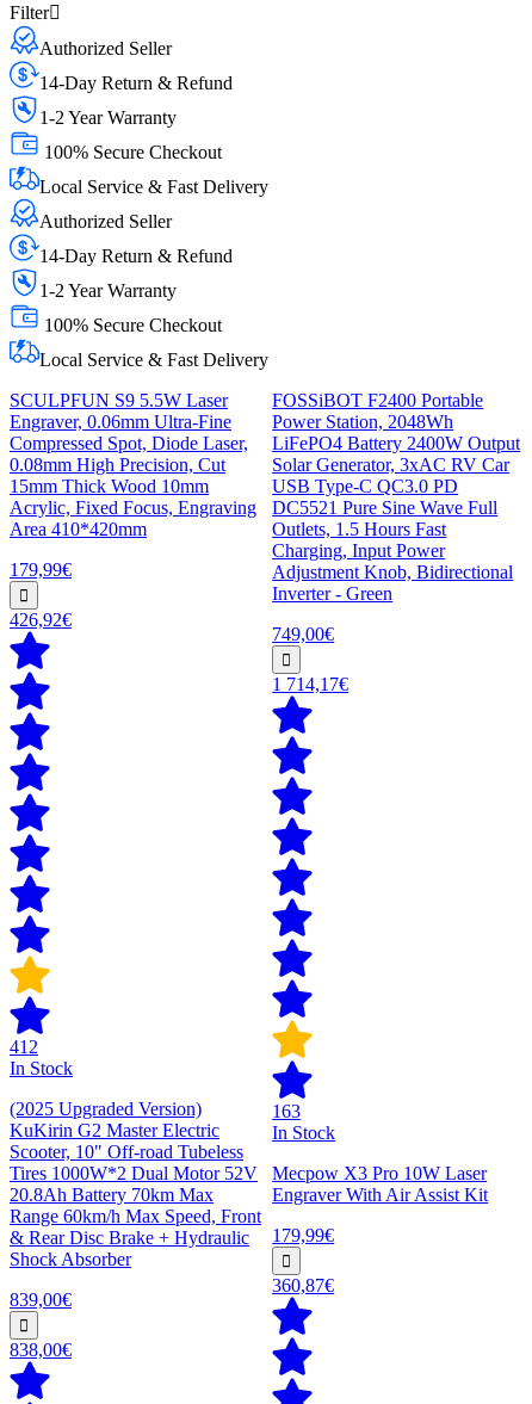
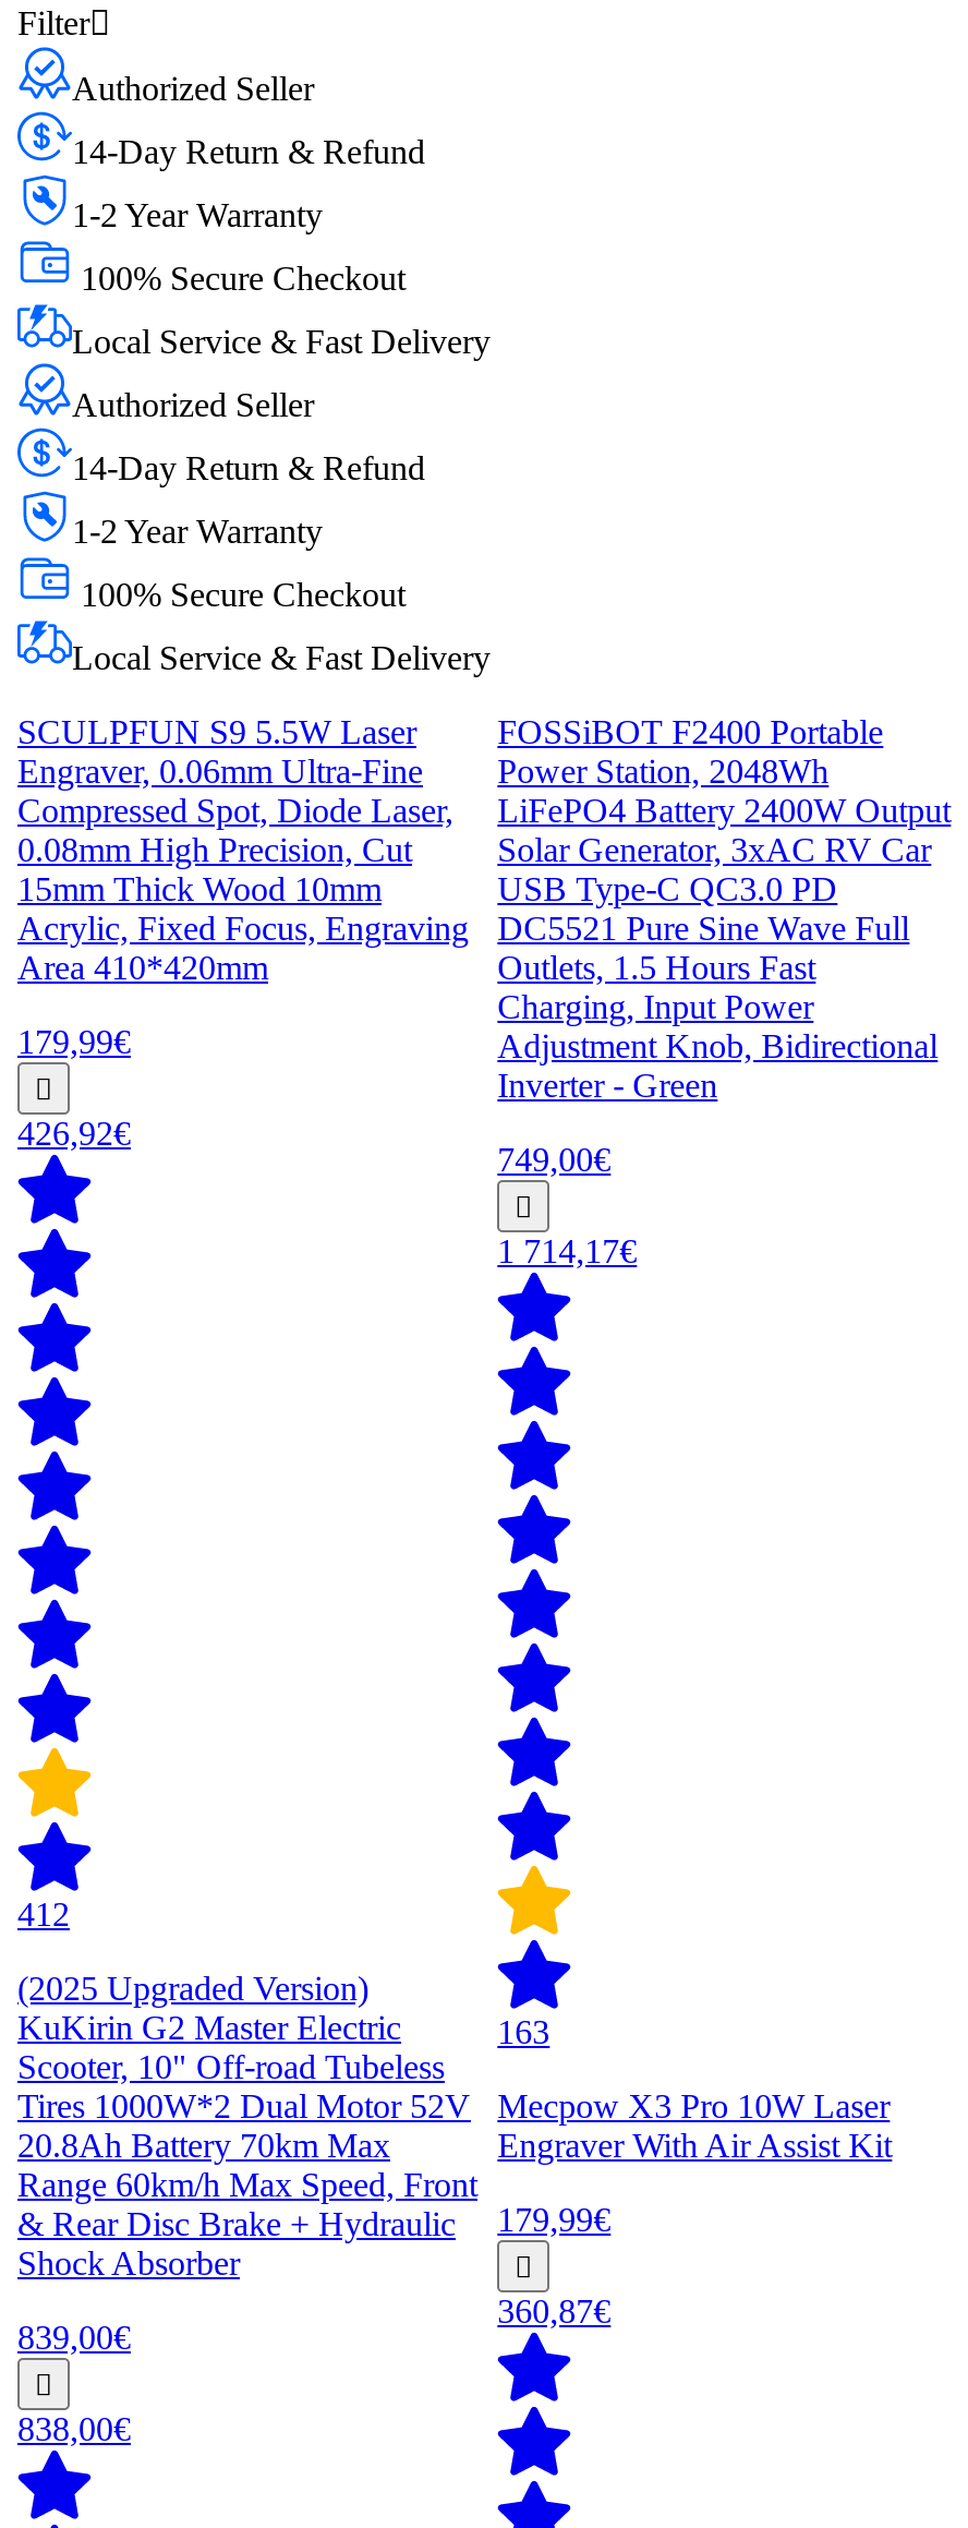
[10,1058,73,1078] In Stock -> none
[272,1122,335,1143] In Stock -> none

